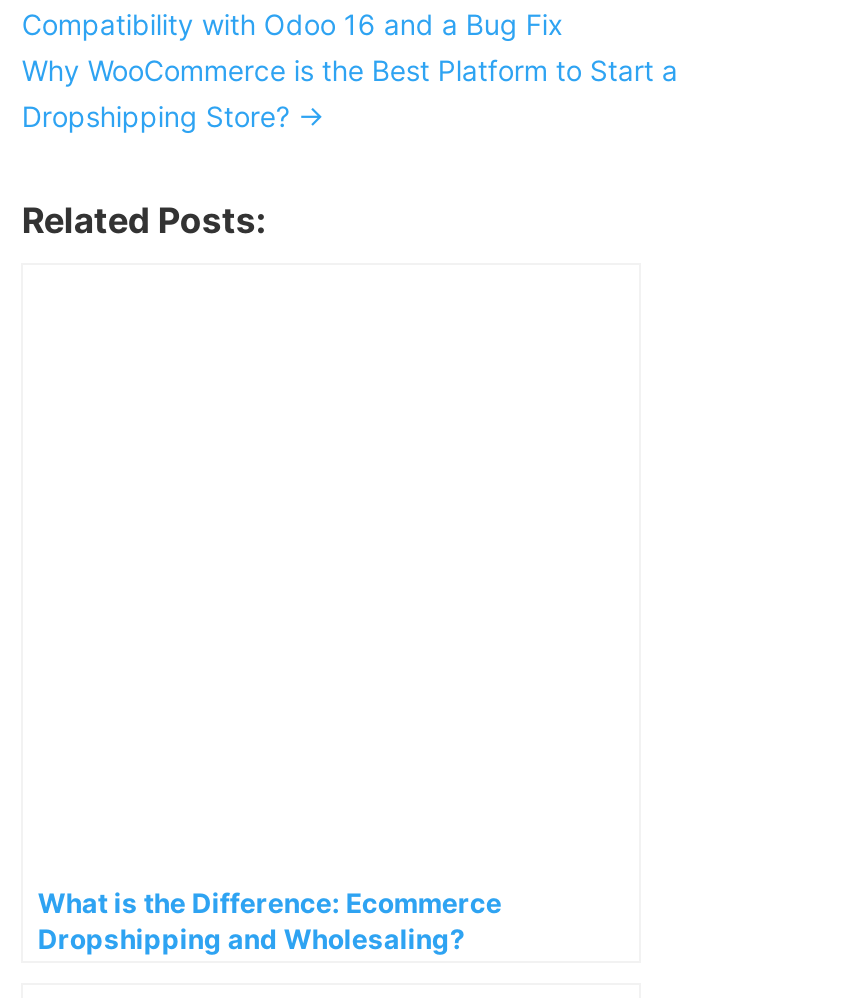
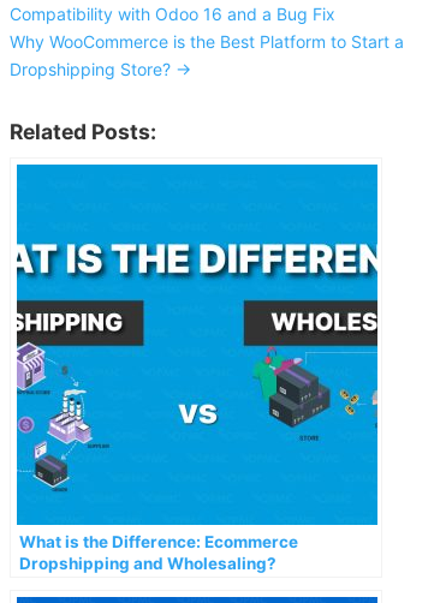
none -> [16,163,379,526] [image]

